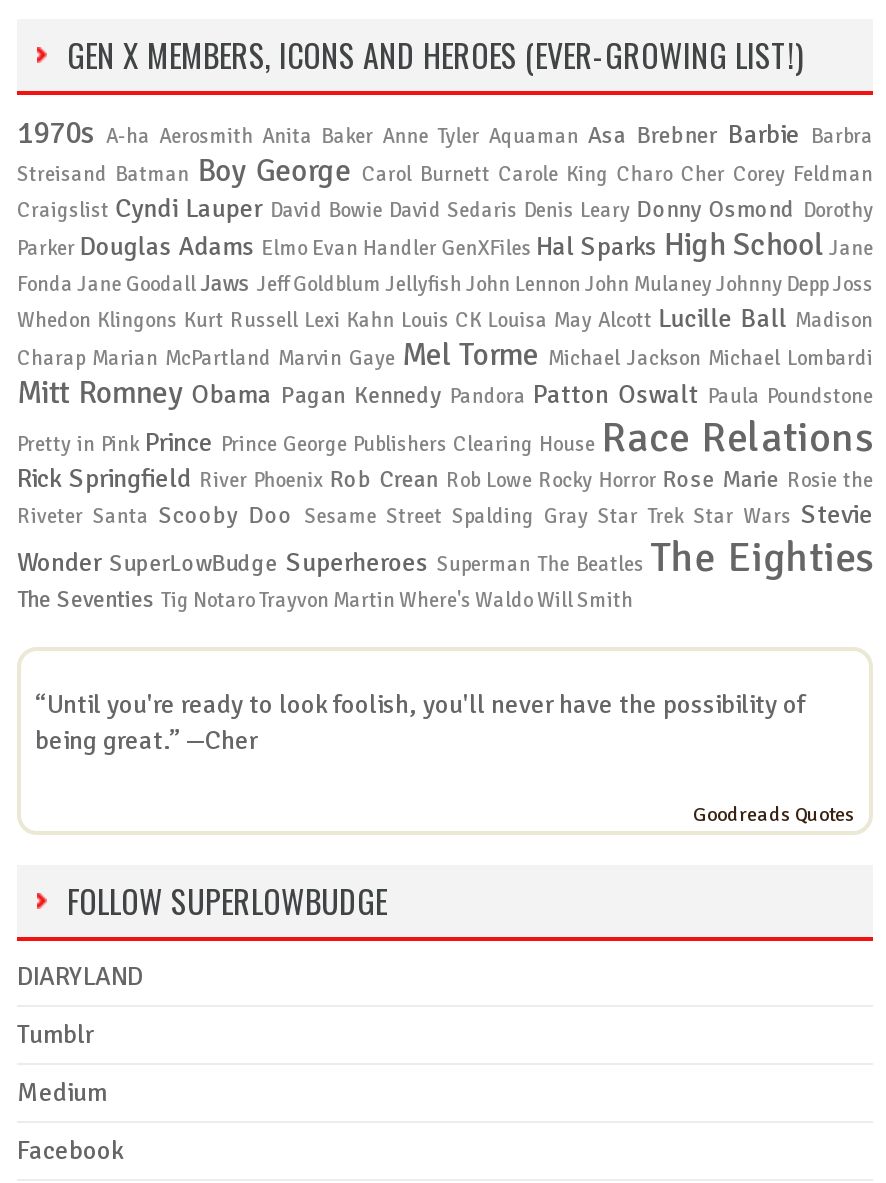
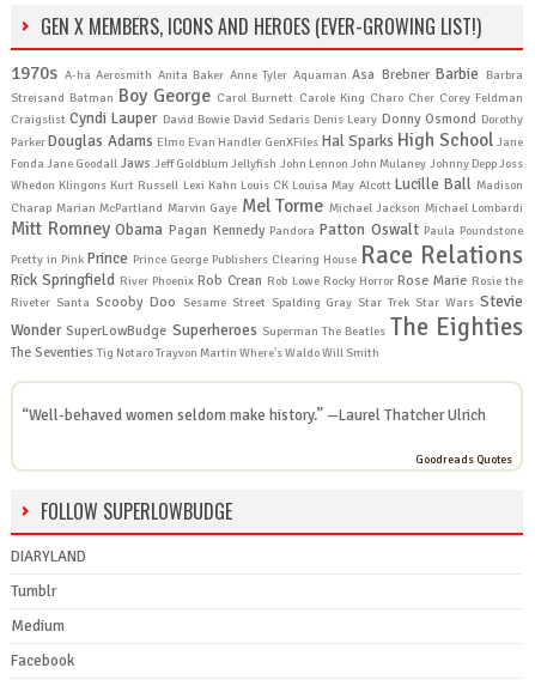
[35,688,805,756] “Until you're ready to look foolish, you'll never have the possibility of | being great.” —Cher -> [22,405,486,424] “Well-behaved women seldom make history.” —Laurel Thatcher Ulrich

